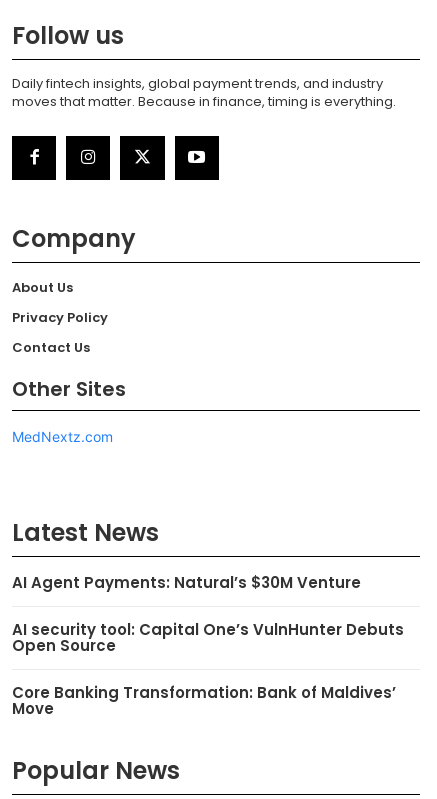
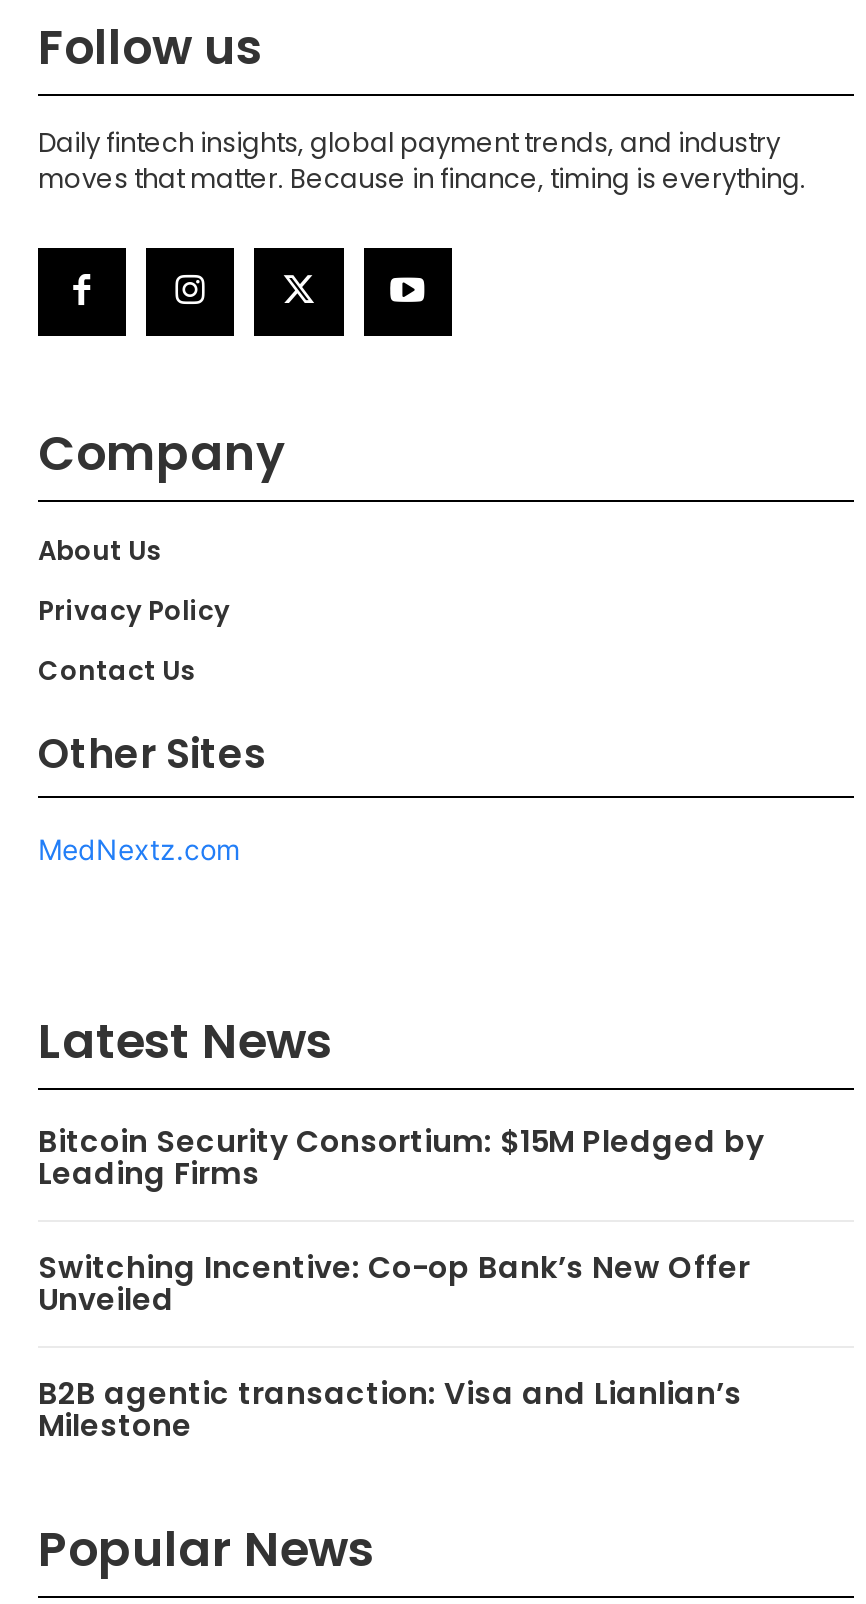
[12,572,361,593] AI Agent Payments: Natural’s $30M Venture -> [38,1120,764,1194] Bitcoin Security Consortium: $15M Pledged by | Leading Firms
[12,619,404,656] AI security tool: Capital One’s VulnHunter Debuts | Open Source -> [38,1246,750,1320] Switching Incentive: Co-op Bank’s New Offer | Unveiled
[12,682,396,719] Core Banking Transformation: Bank of Maldives’ | Move -> [38,1372,742,1446] B2B agentic transaction: Visa and Lianlian’s | Milestone

